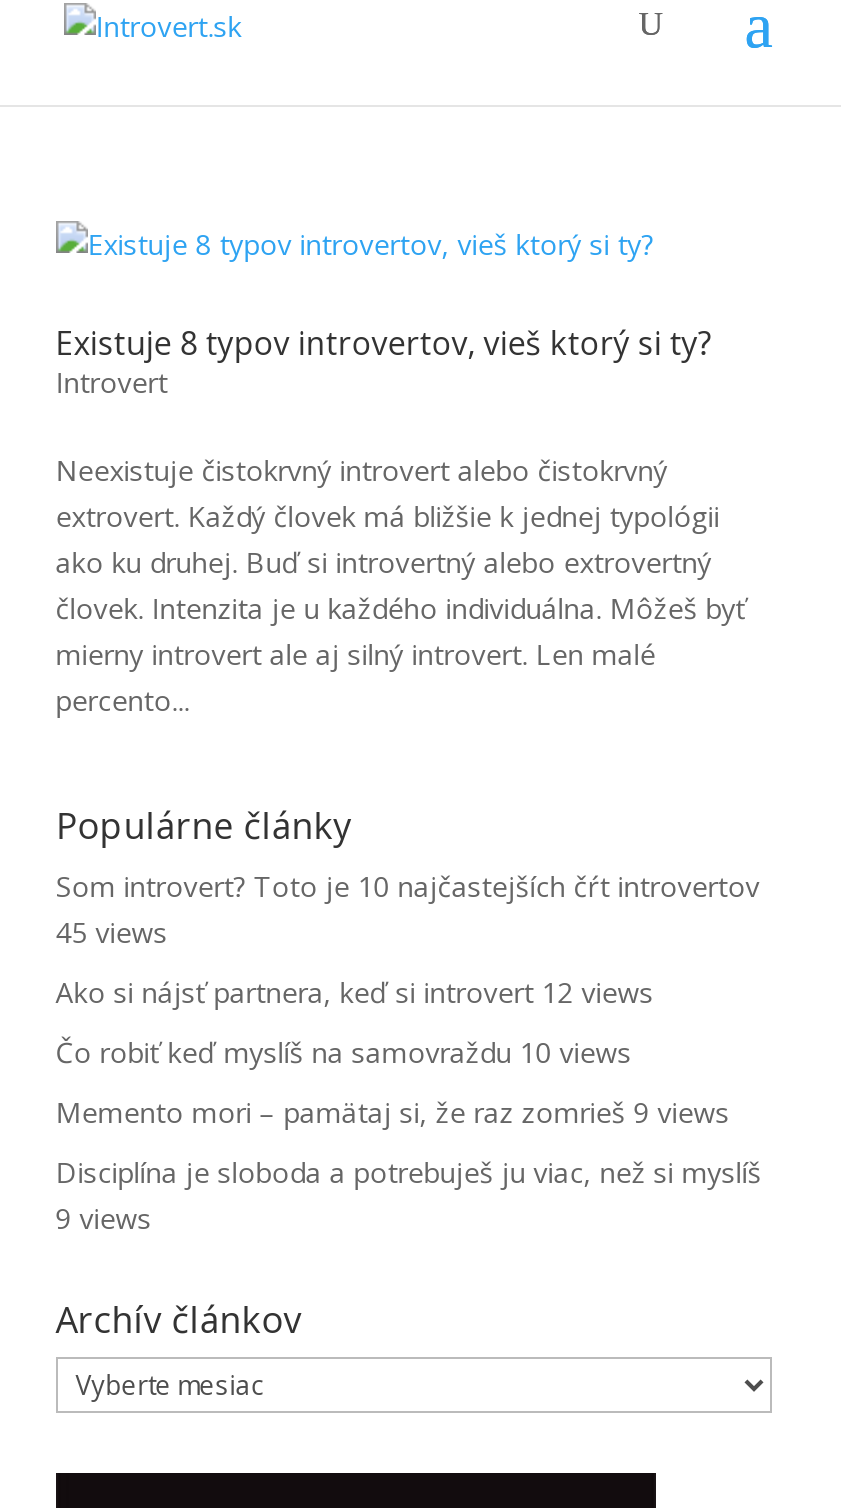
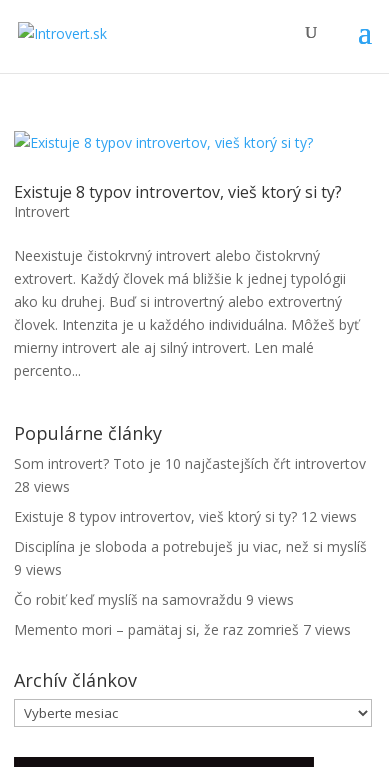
[56,913,730,1131] 45 views | Ako si nájsť partnera, keď si introvert 12 views | Čo robiť keď myslíš na samovraždu 10 views | Memento mori – pamätaj si, že raz zomrieš 9 views -> [14,477,357,526] 28 views | Existuje 8 typov introvertov, vieš ktorý si ty? 12 views
moved [56,1153,762,1237] -> [14,537,367,579]: Disciplína je sloboda a potrebuješ ju viac, než si myslíš | 9 views
none -> [14,590,351,639] Čo robiť keď myslíš na samovraždu 9 views | Memento mori – pamätaj si, že raz zomrieš 7 views

